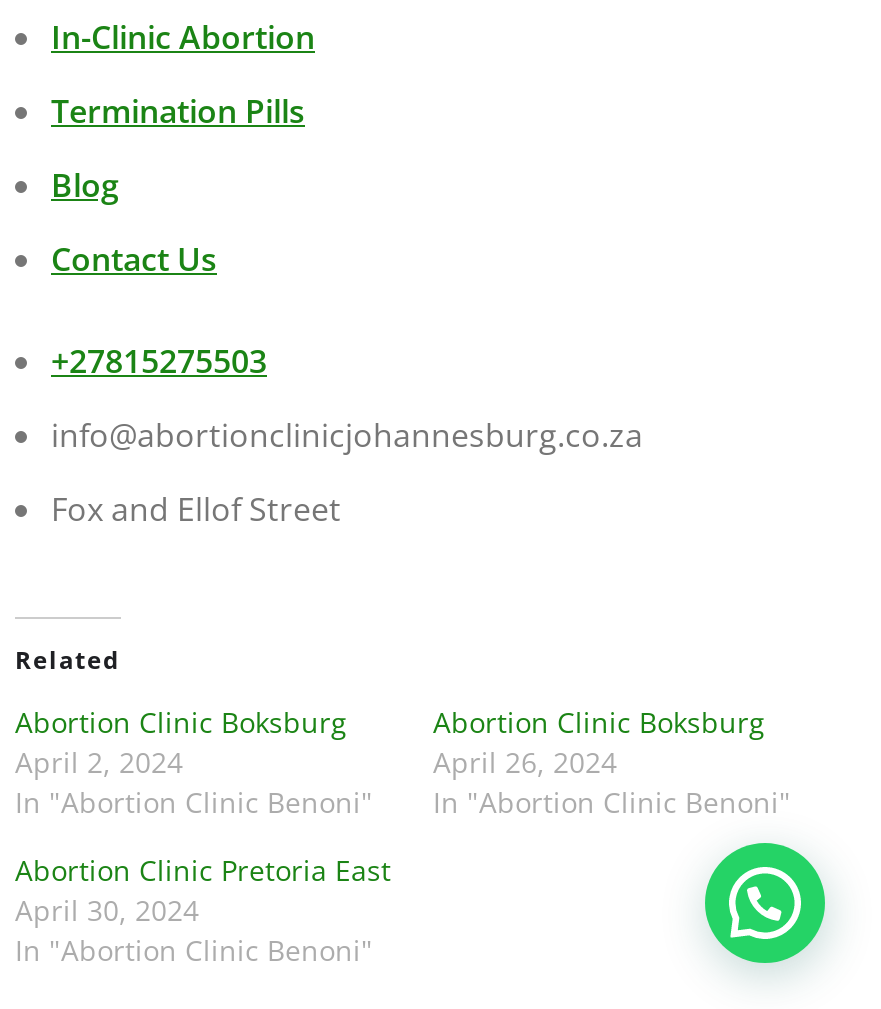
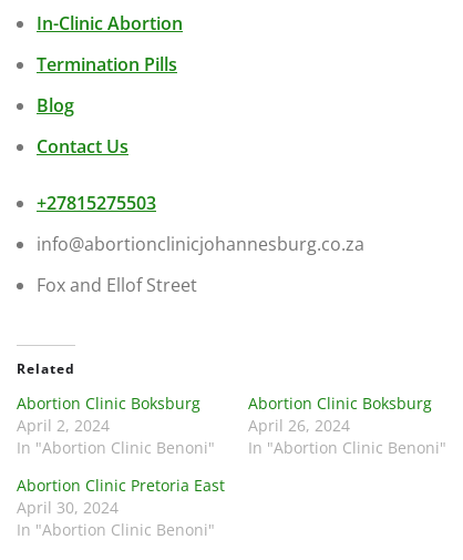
[699,839,835,983] [image] -> none

